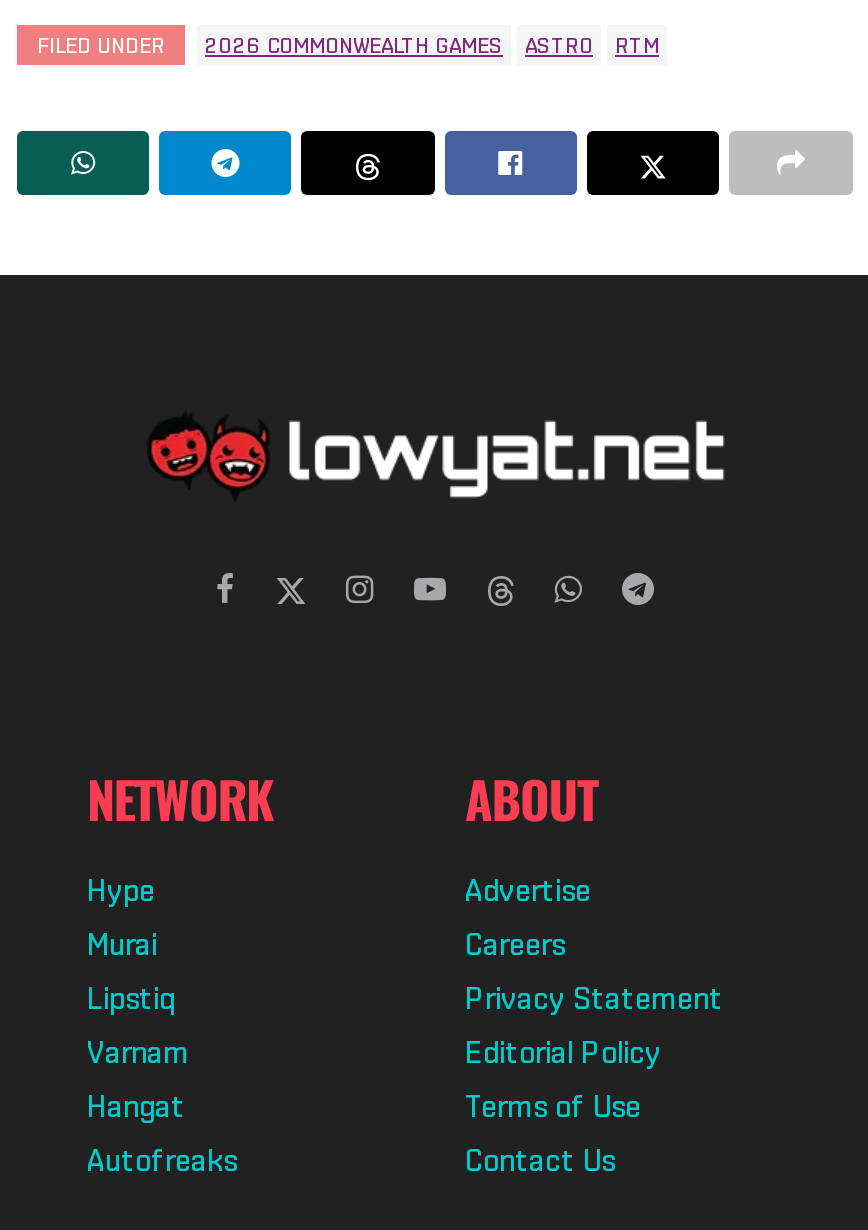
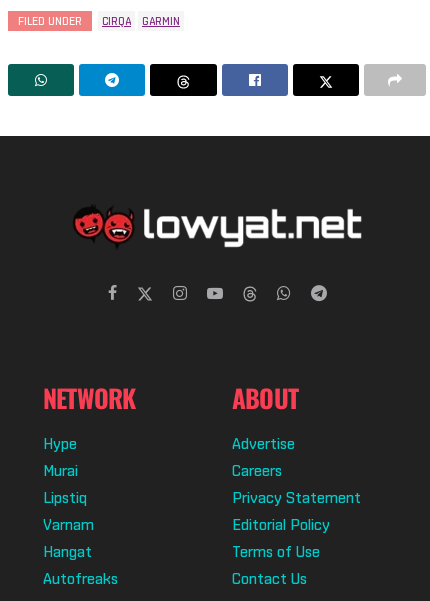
[205,33,659,57] 2026 COMMONWEALTH GAMES | ASTRO | RTM -> [102,15,180,27] CIRQA | GARMIN

